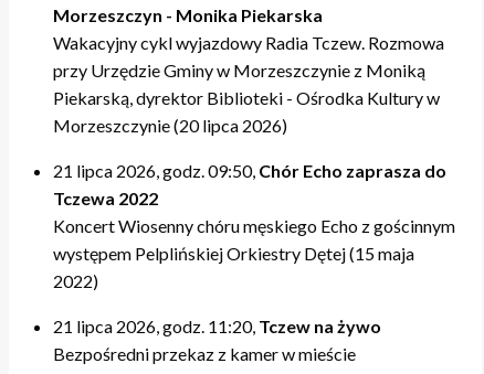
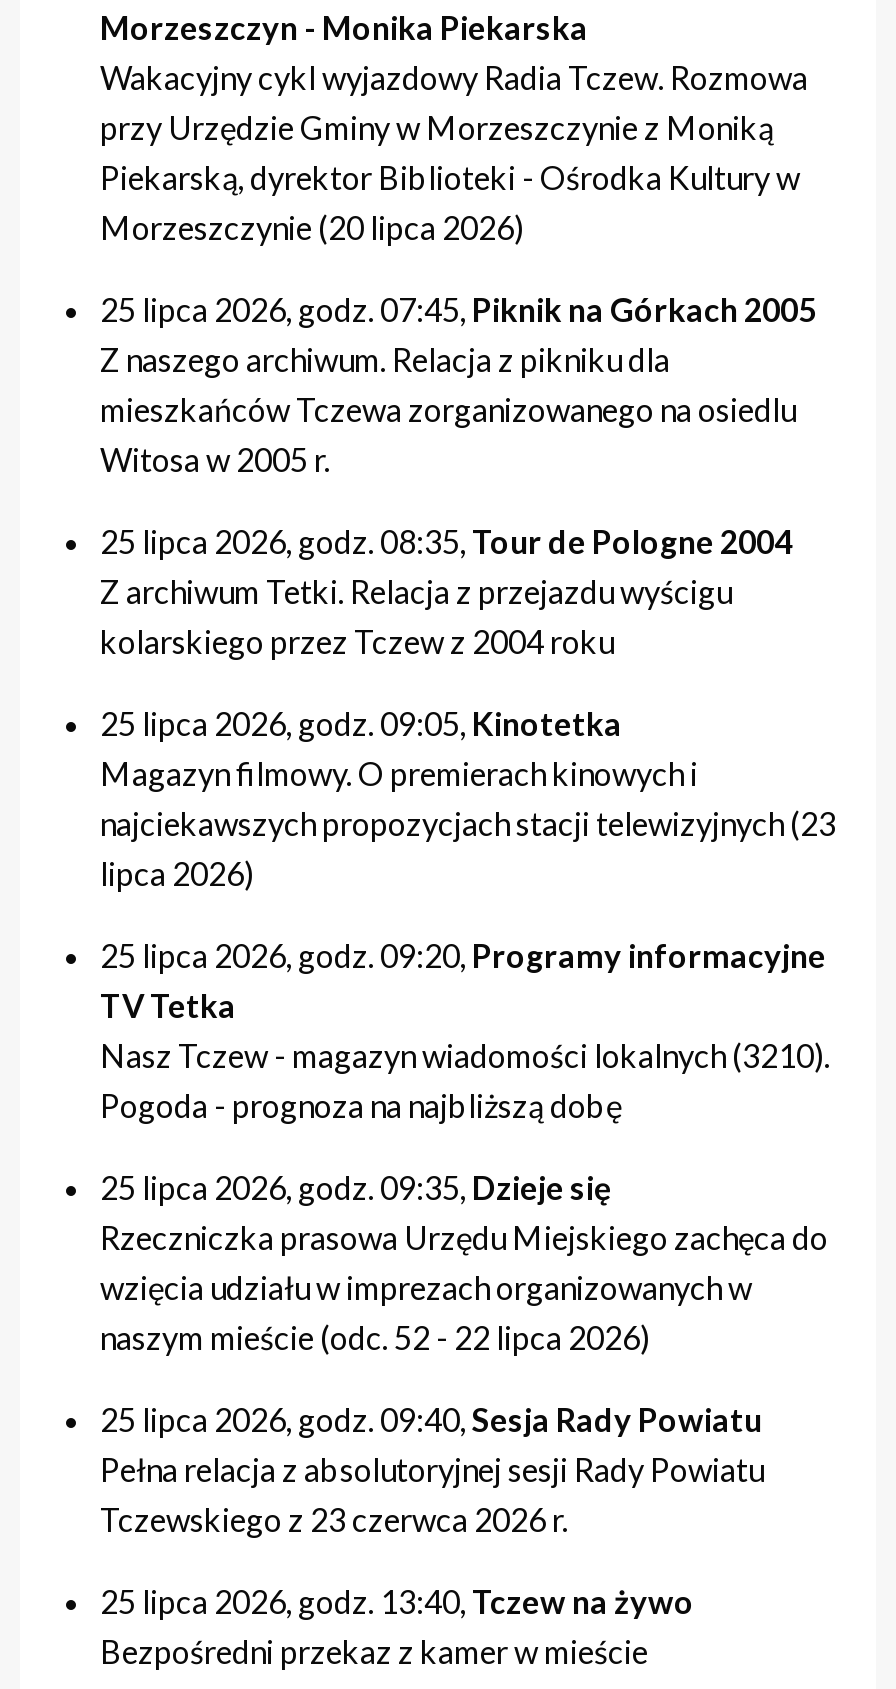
[53,160,455,336] 21 lipca 2026, godz. 09:50, Chór Echo zaprasza do | Tczewa 2022 | Koncert Wiosenny chóru męskiego Echo z gościnnym | występem Pelplińskiej Orkiestry Dętej (15 maja | 2022) | 21 lipca 2026, godz. 11:20, Tczew na żywo -> [100,290,836,1620] 25 lipca 2026, godz. 07:45, Piknik na Górkach 2005 | Z naszego archiwum. Relacja z pikniku dla | mieszkańców Tczewa zorganizowanego na osiedlu | Witosa w 2005 r. | 25 lipca 2026, godz. 08:35, Tour de Pologne 2004 | Z archiwum Tetki. Relacja z przejazdu wyścigu | kolarskiego przez Tczew z 2004 roku | 25 lipca 2026, godz. 09:05, Kinotetka | Magazyn filmowy. O premierach kinowych i | najciekawszych propozycjach stacji telewizyjnych (23 | lipca 2026) | 25 lipca 2026, godz. 09:20, Programy informacyjne | TV Tetka | Nasz Tczew - magazyn wiadomości lokalnych (3210). | Pogoda - prognoza na najbliższą dobę | 25 lipca 2026, godz. 09:35, Dzieje się | Rzeczniczka prasowa Urzędu Miejskiego zachęca do | wzięcia udziału w imprezach organizowanych w | naszym mieście (odc. 52 - 22 lipca 2026) | 25 lipca 2026, godz. 09:40, Sesja Rady Powiatu | Pełna relacja z absolutoryjnej sesji Rady Powiatu | Tczewskiego z 23 czerwca 2026 r. | 25 lipca 2026, godz. 13:40, Tczew na żywo

